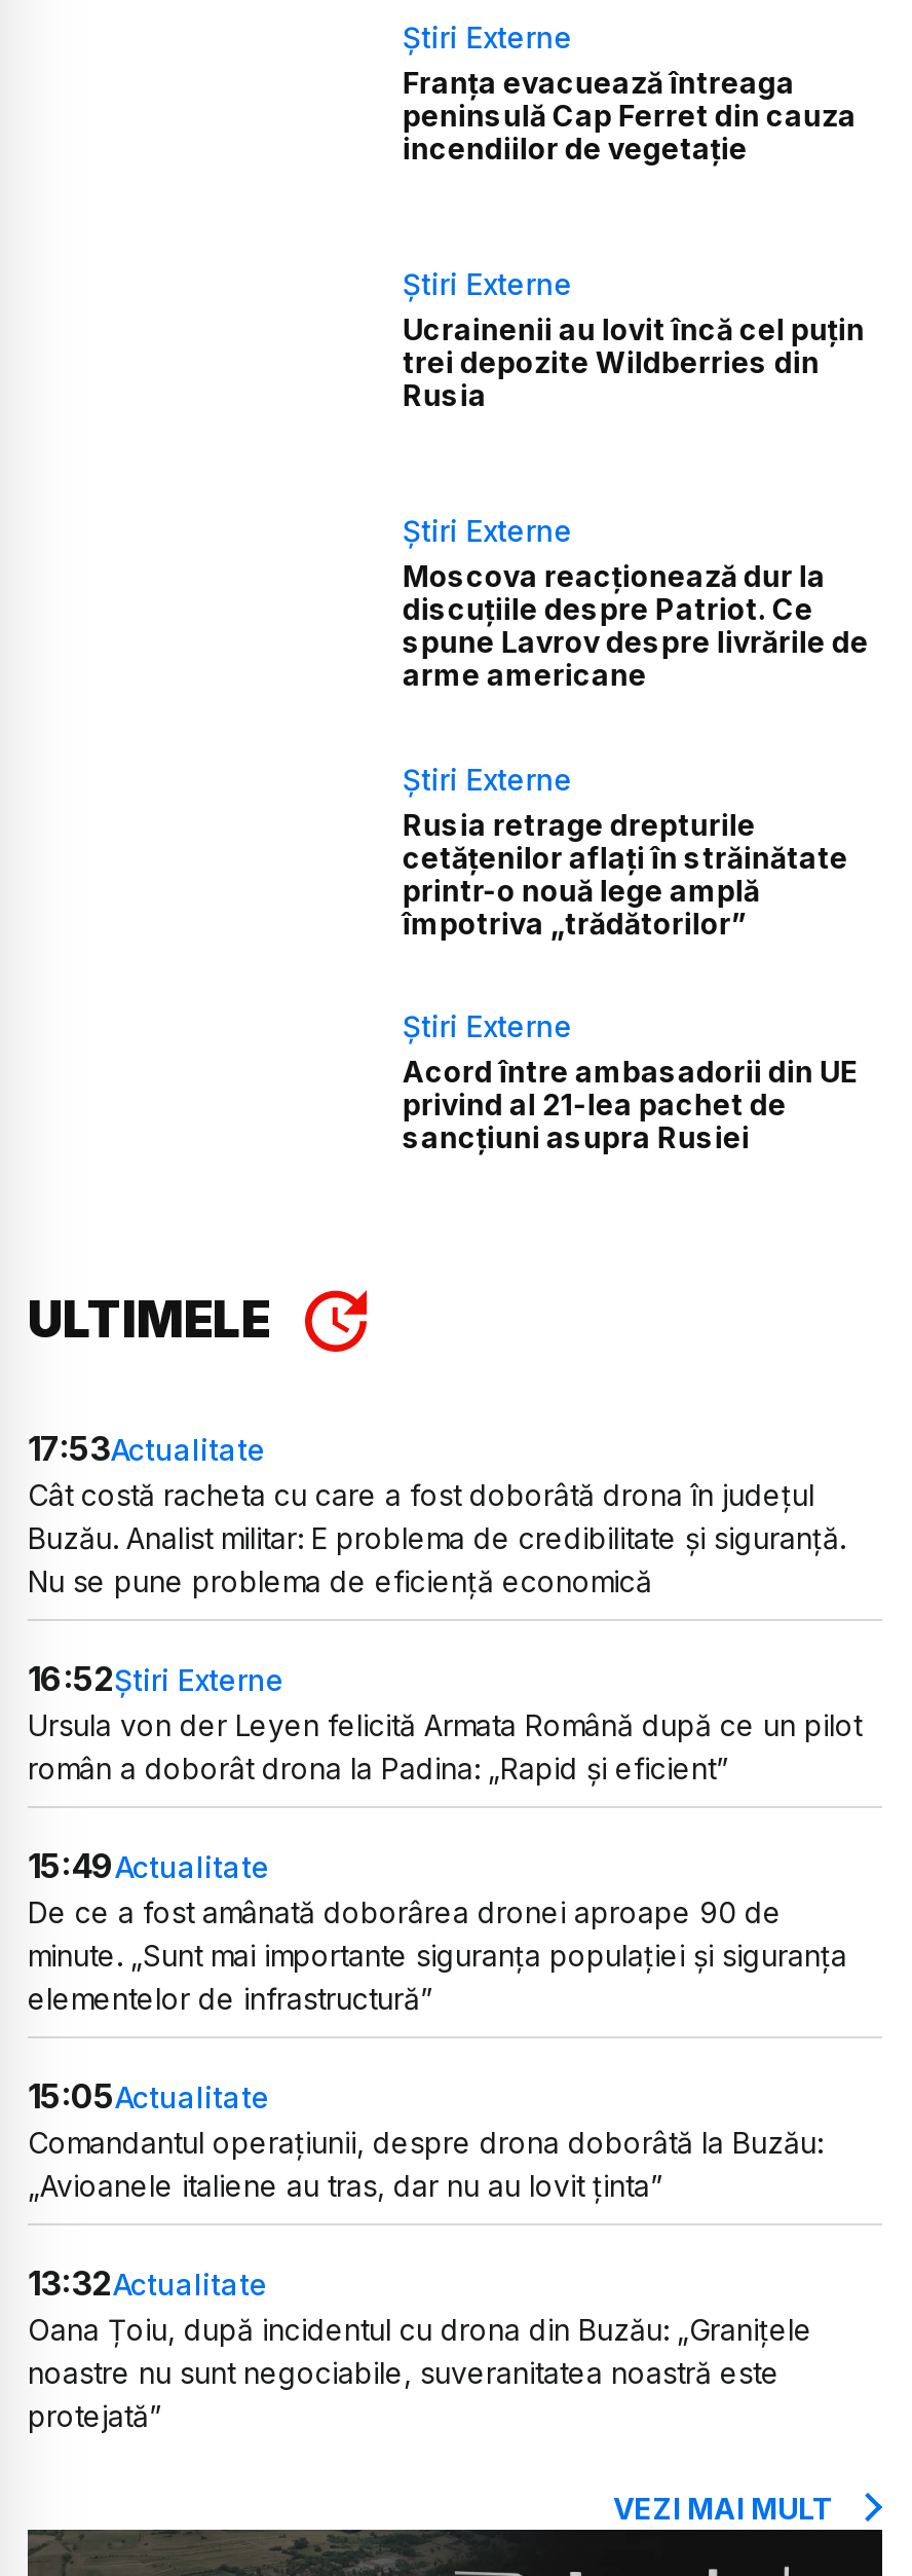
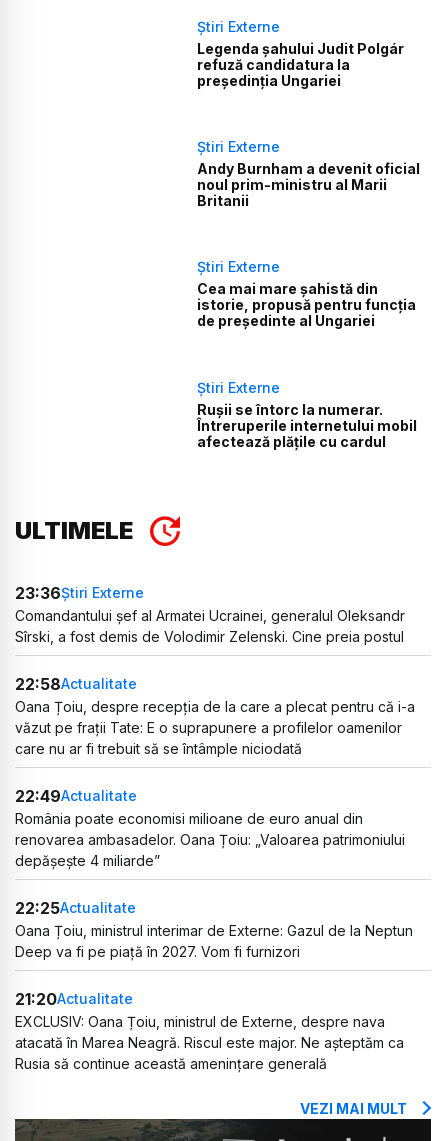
[402,64,856,165] Franța evacuează întreaga | peninsulă Cap Ferret din cauza | incendiilor de vegetație -> [197,40,404,89] Legenda șahului Judit Polgár | refuză candidatura la | președinția Ungariei
[402,311,865,412] Ucrainenii au lovit încă cel puțin | trei depozite Wildberries din | Rusia -> [197,160,420,209] Andy Burnham a devenit oficial | noul prim-ministru al Marii | Britanii
[402,559,869,692] Moscova reacționează dur la | discuțiile despre Patriot. Ce | spune Lavrov despre livrările de | arme americane -> [197,280,416,329] Cea mai mare șahistă din | istorie, propusă pentru funcția | de președinte al Ungariei
[402,806,858,1154] Rusia retrage drepturile | cetățenilor aflați în străinătate | printr-o nouă lege amplă | împotriva „trădătorilor” | Știri Externe | Acord între ambasadorii din UE | privind al 21-lea pachet de | sancțiuni asupra Rusiei -> [197,400,417,449] Rușii se întorc la numerar. | Întreruperile internetului mobil | afectează plățile cu cardul
[28,1428,845,1599] 17:53Actualitate | Cât costă racheta cu care a fost doborâtă drona în județul | Buzău. Analist militar: E problema de credibilitate și siguranță. | Nu se pune problema de eficiență economică -> [15,583,405,645] 23:36Știri Externe | Comandantului șef al Armatei Ucrainei, generalul Oleksandr | Sîrski, a fost demis de Volodimir Zelenski. Cine preia postul
[28,1658,862,1786] 16:52Știri Externe | Ursula von der Leyen felicită Armata Română după ce un pilot | român a doborât drona la Padina: „Rapid și eficient” -> [15,674,415,757] 22:58Actualitate | Oana Țoiu, despre recepția de la care a plecat pentru că i-a | văzut pe frații Tate: E o suprapunere a profilelor oamenilor | care nu ar fi trebuit să se întâmple niciodată
[28,1846,847,2016] 15:49Actualitate | De ce a fost amânată doborârea dronei aproape 90 de | minute. „Sunt mai importante siguranţa populaţiei şi siguranţa | elementelor de infrastructură” -> [15,786,405,869] 22:49Actualitate | România poate economisi milioane de euro anual din | renovarea ambasadelor. Oana Țoiu: „Valoarea patrimoniului | depășește 4 miliarde”
[28,2076,823,2203] 15:05Actualitate | Comandantul operațiunii, despre drona doborâtă la Buzău: | „Avioanele italiene au tras, dar nu au lovit ținta” -> [15,898,413,960] 22:25Actualitate | Oana Țoiu, ministrul interimar de Externe: Gazul de la Neptun | Deep va fi pe piață în 2027. Vom fi furnizori
[28,2263,812,2434] 13:32Actualitate | Oana Țoiu, după incidentul cu drona din Buzău: „Granițele | noastre nu sunt negociabile, suveranitatea noastră este | protejată” -> [15,989,404,1072] 21:20Actualitate | EXCLUSIV: Oana Țoiu, ministrul de Externe, despre nava | atacată în Marea Neagră. Riscul este major. Ne așteptăm ca | Rusia să continue această amenințare generală

